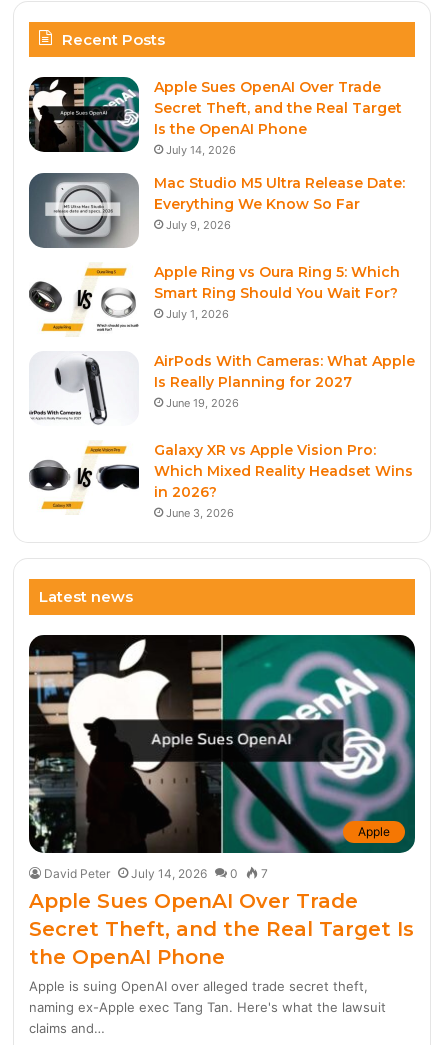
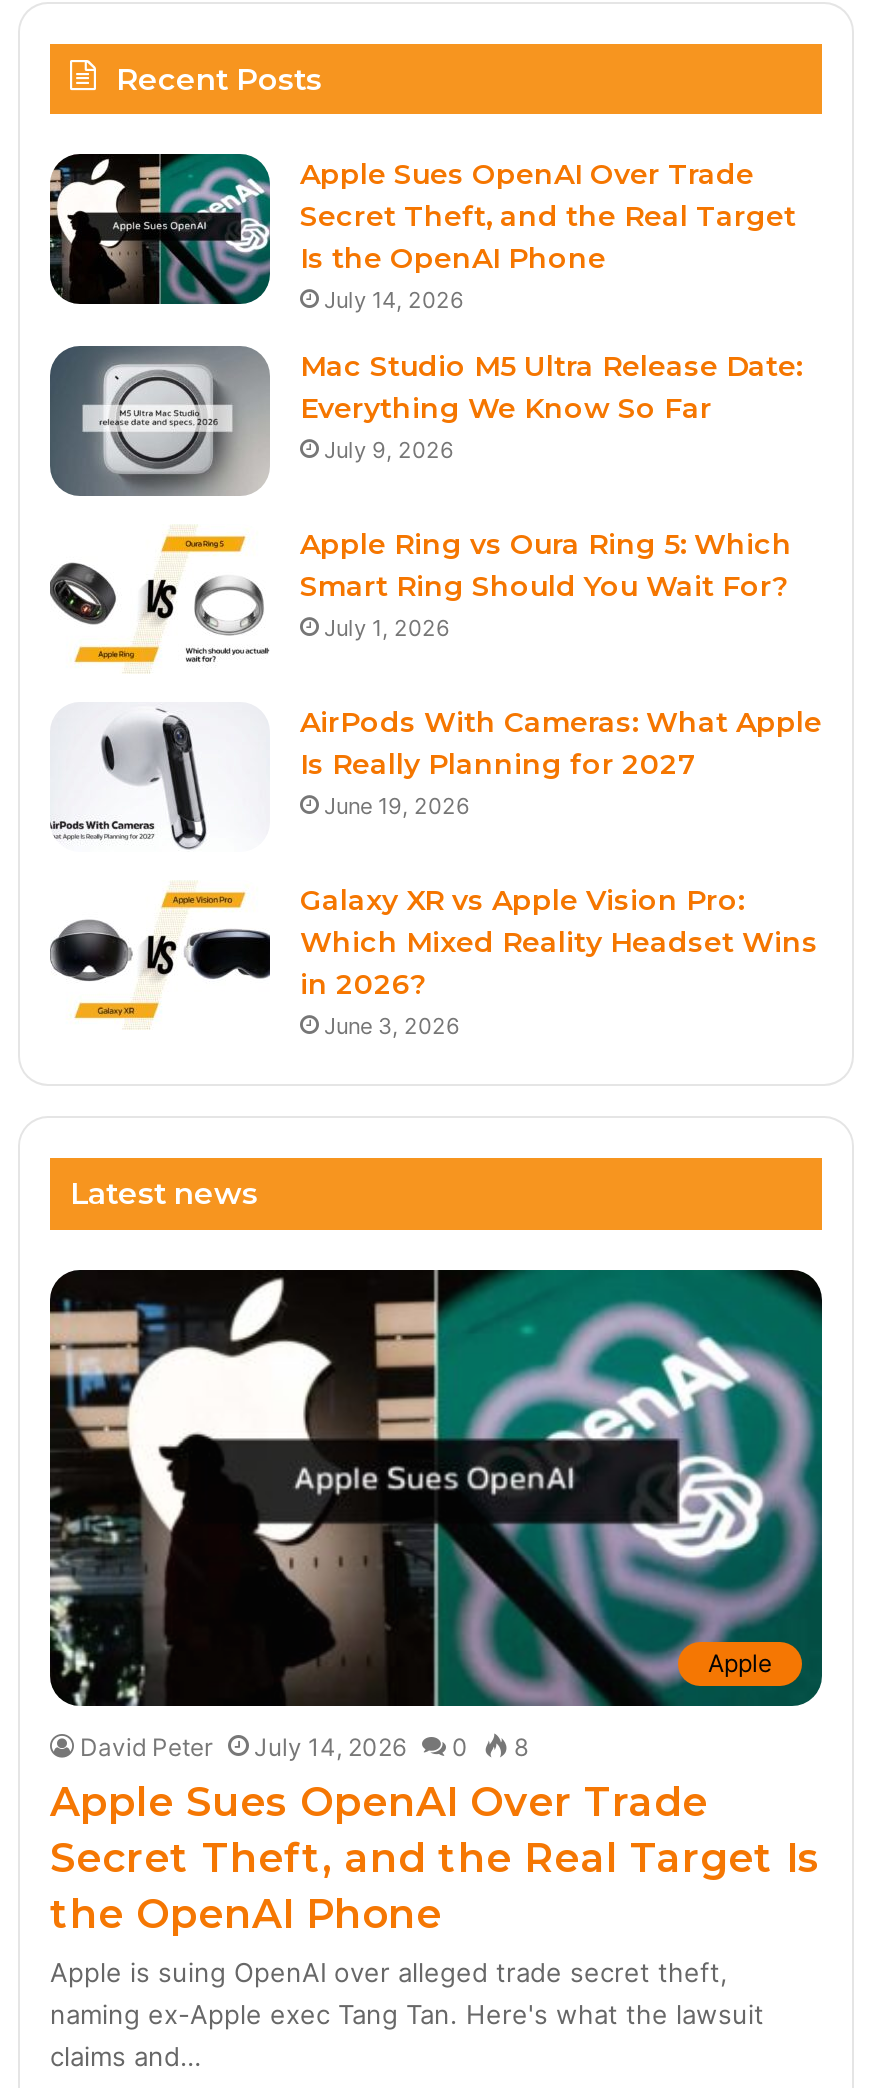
[44,866,268,881] David Peter July 14, 2026 0 7 -> [80,1732,528,1762] David Peter July 14, 2026 0 8

